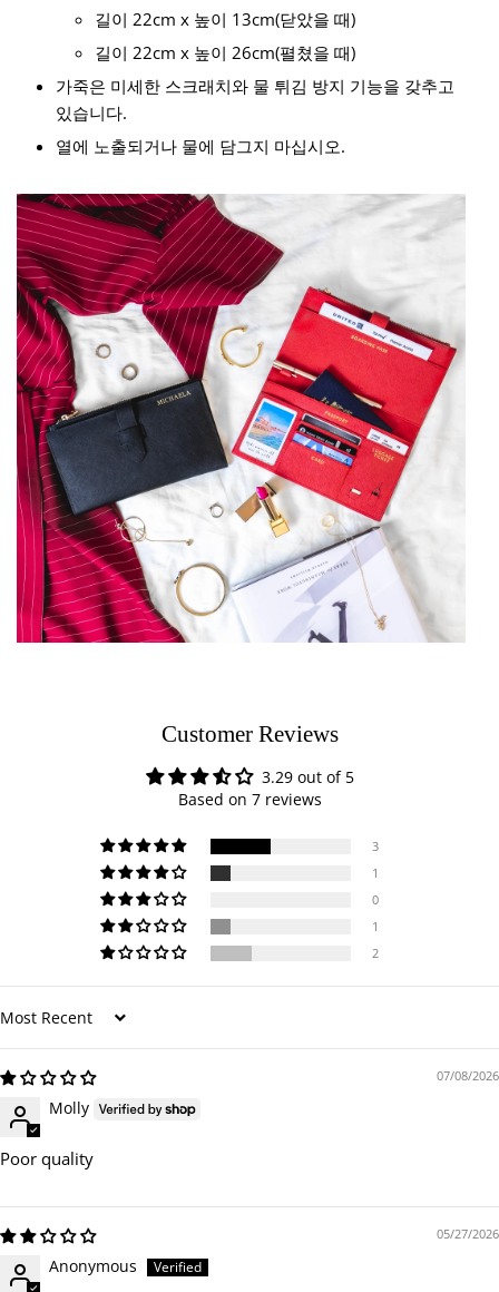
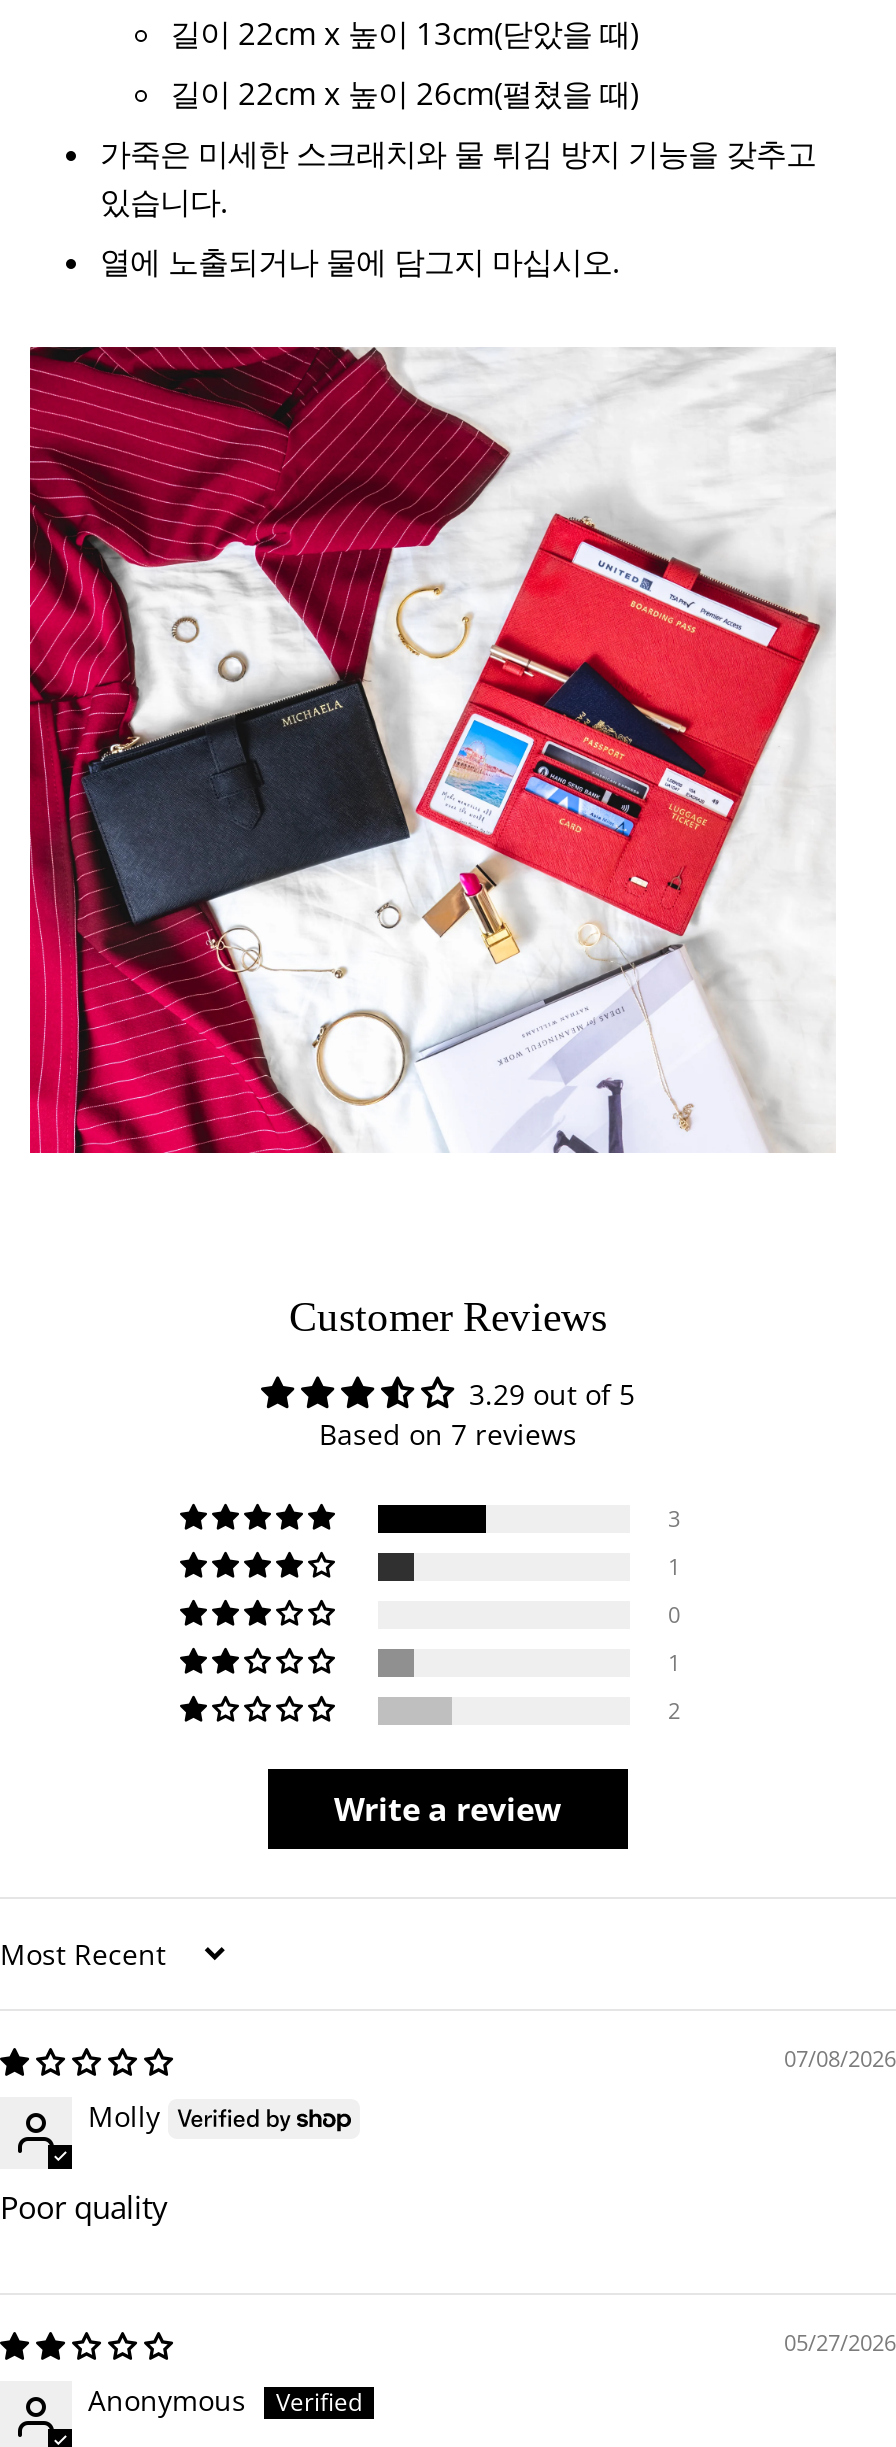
none -> [334,1787,562,1831] Write a review

